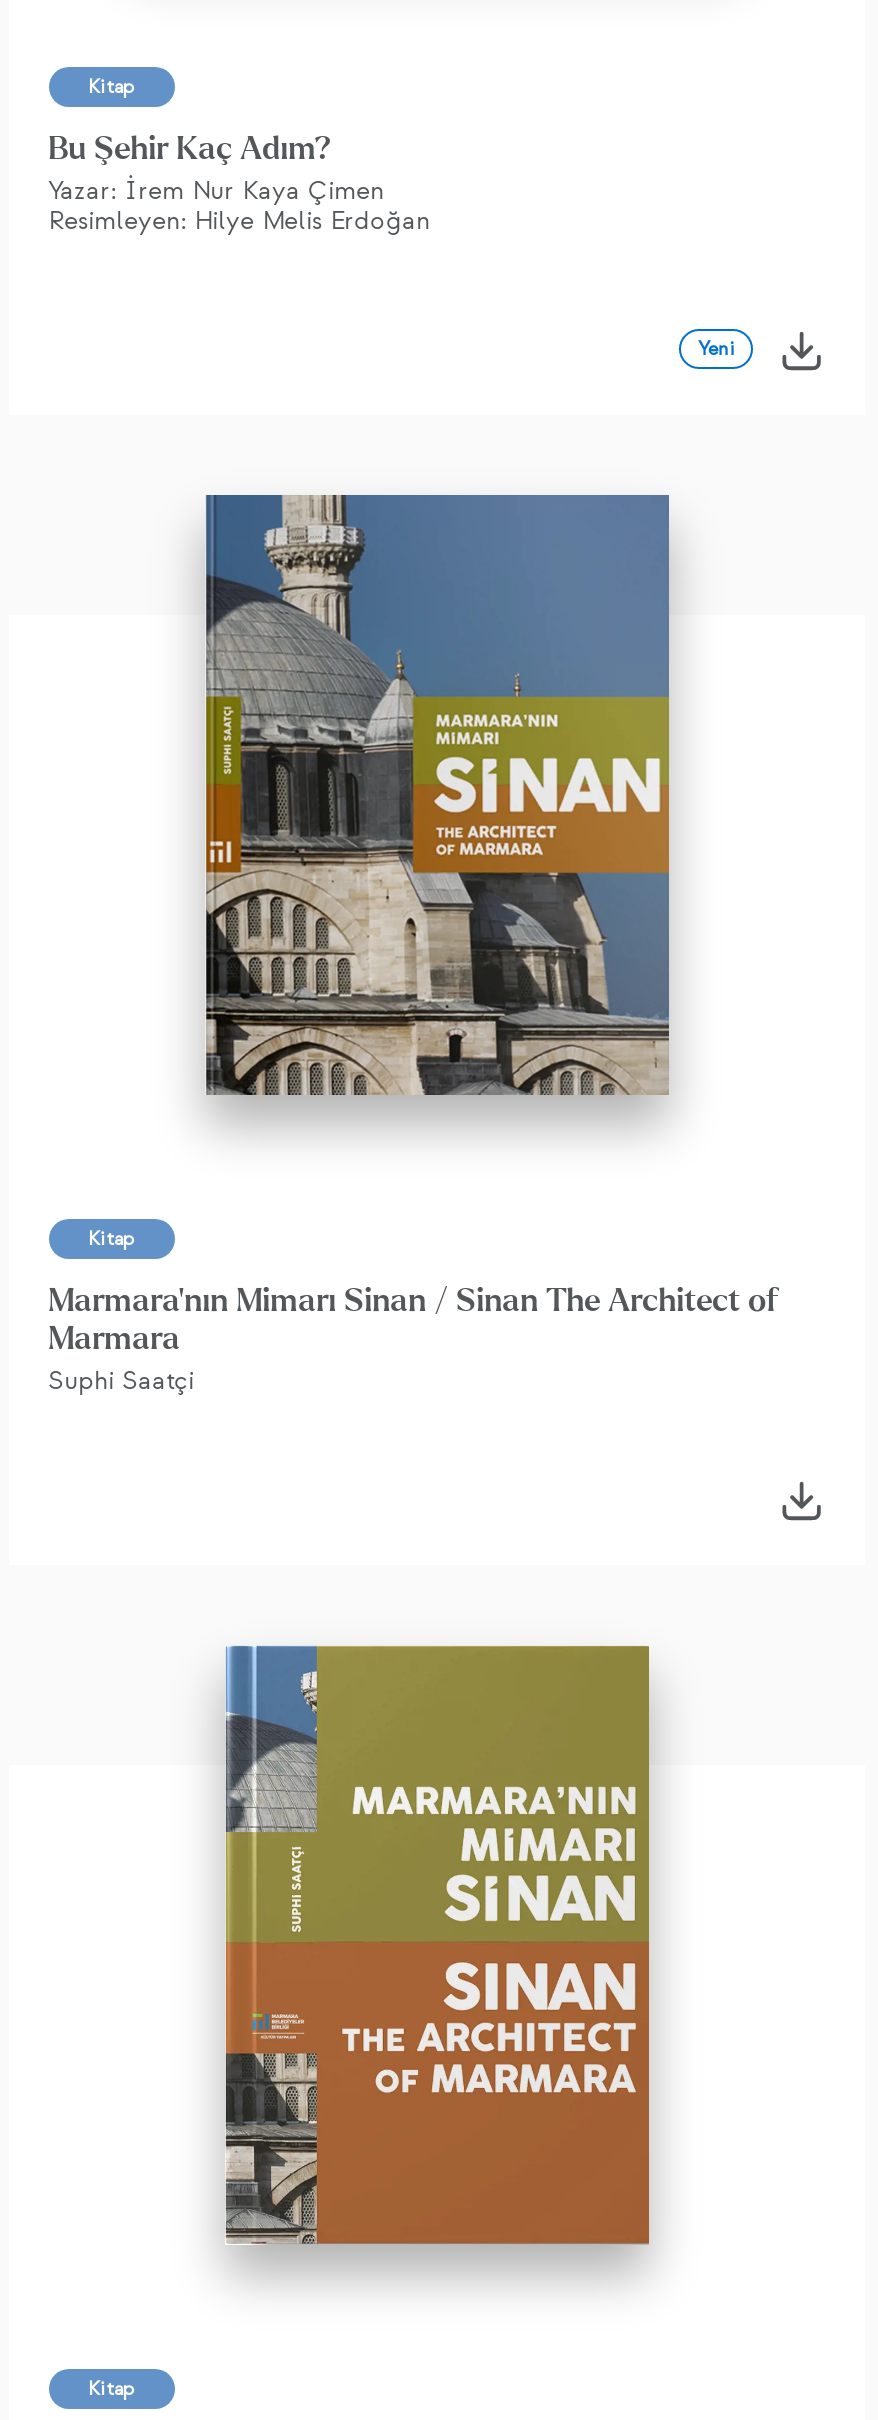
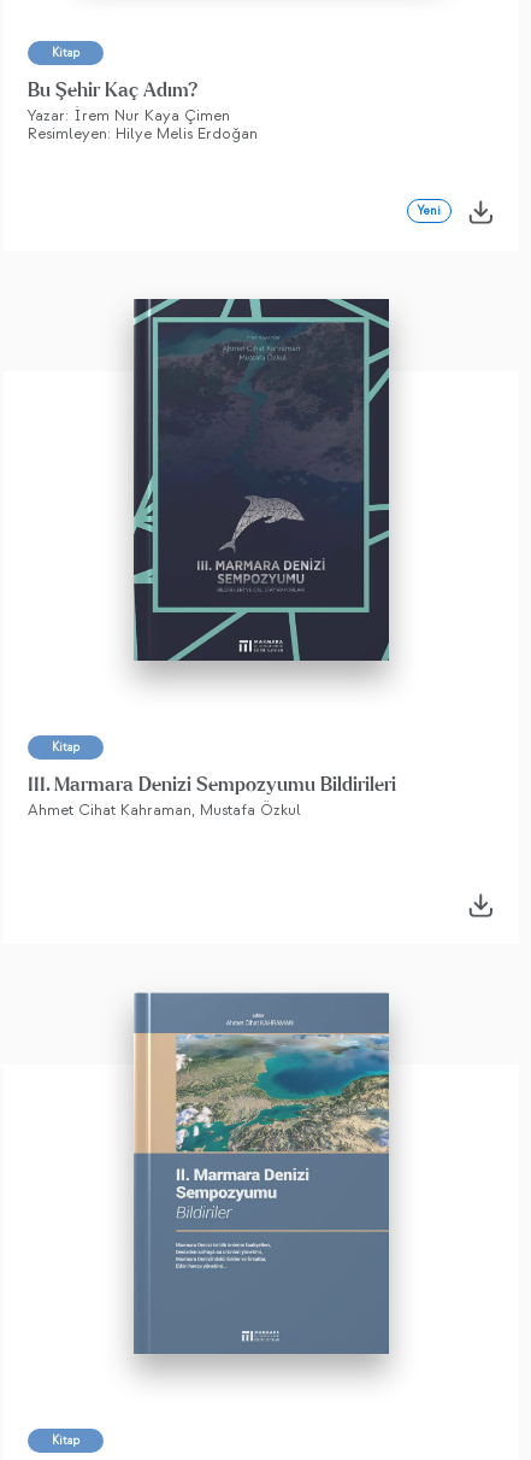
[203,493,673,1097] [image] -> [122,298,402,662] [image]
[48,1284,778,1396] Marmara'nın Mimarı Sinan / Sinan The Architect of | Marmara | Suphi Saatçi -> [27,775,396,819] III. Marmara Denizi Sempozyumu Bildirileri | Ahmet Cihat Kahraman, Mustafa Özkul
[223,1645,651,2245] [image] -> [132,992,390,1355] [image]

